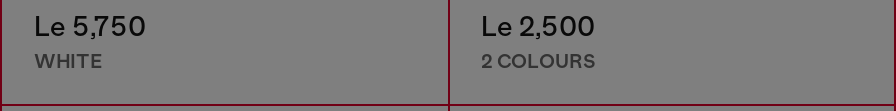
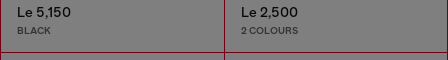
[34,9,146,74] Le 5,750 | WHITE -> [17,4,71,37] Le 5,150 | BLACK

